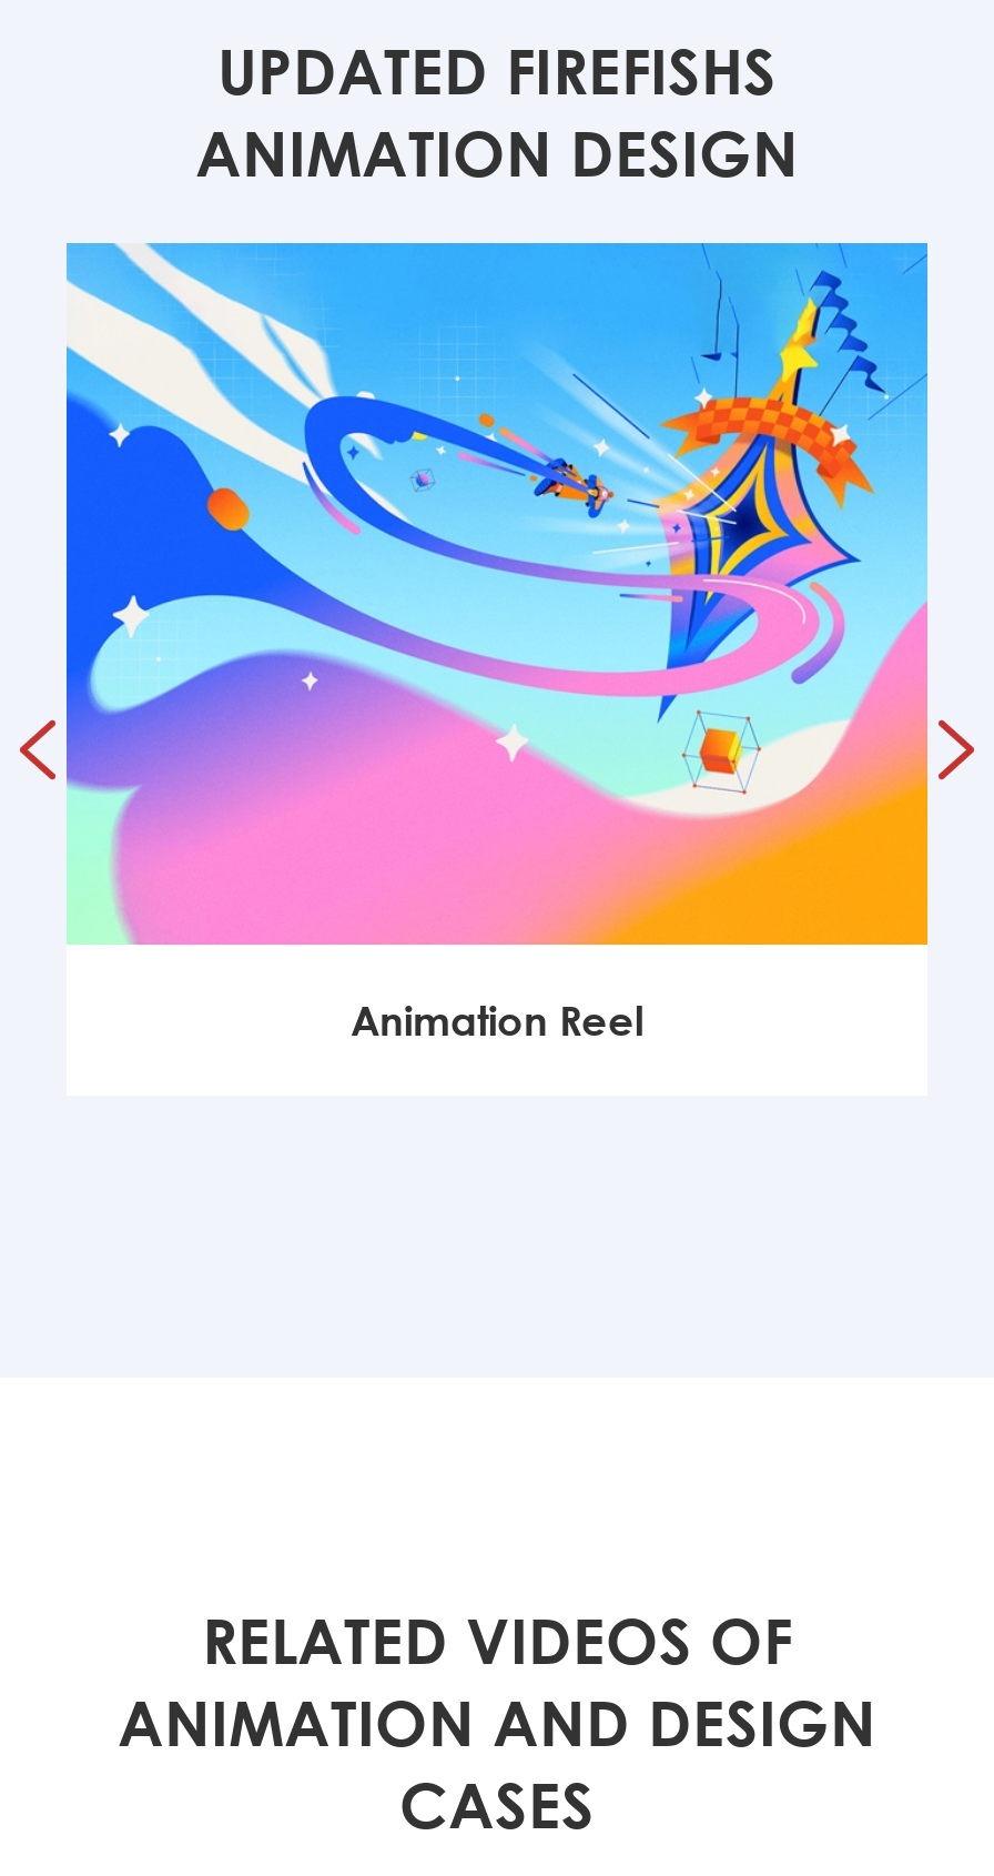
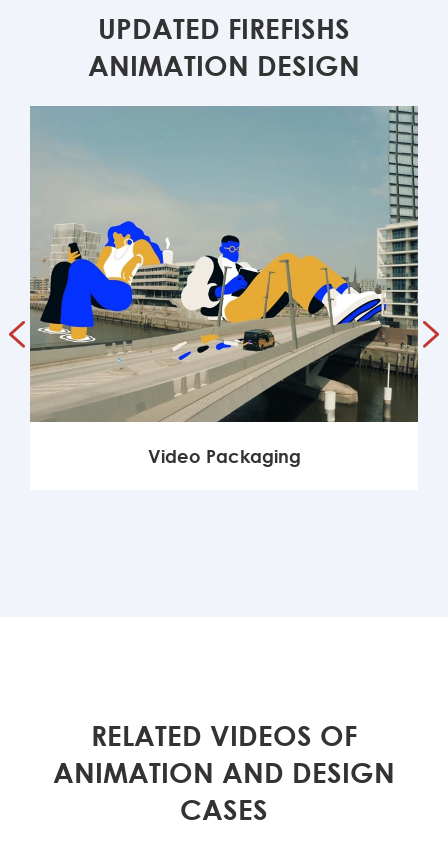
[64,241,930,1043] [image] | Animation Reel -> [29,105,419,466] [image] | Video Packaging

